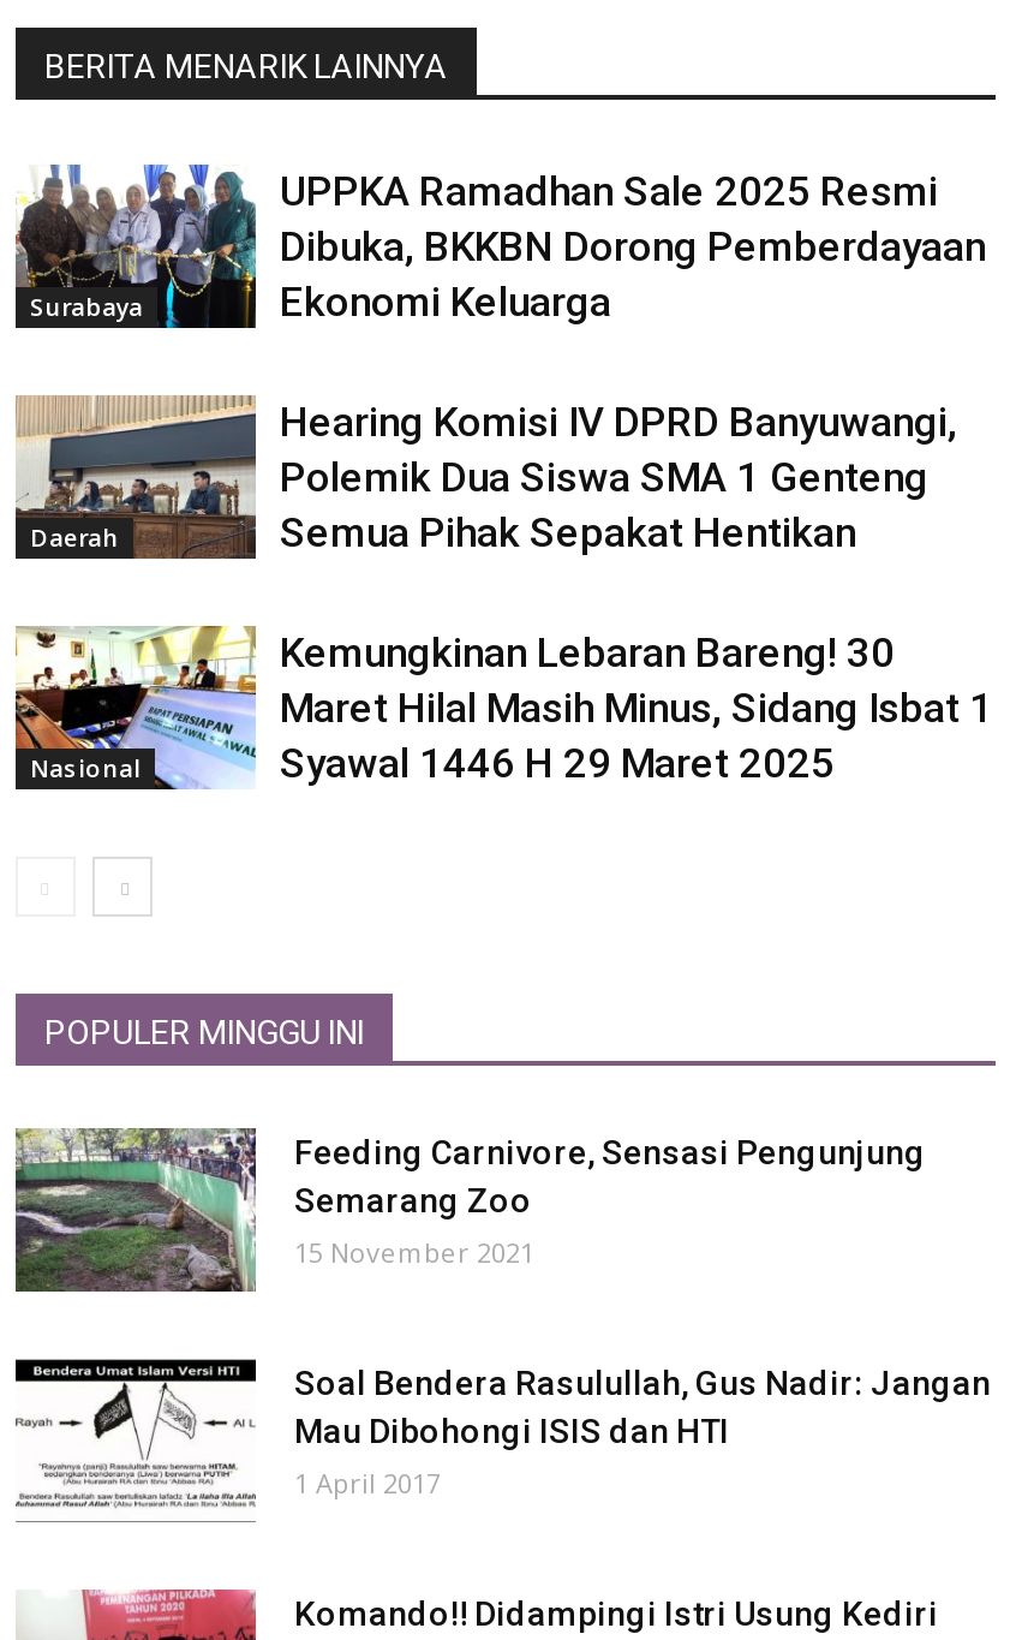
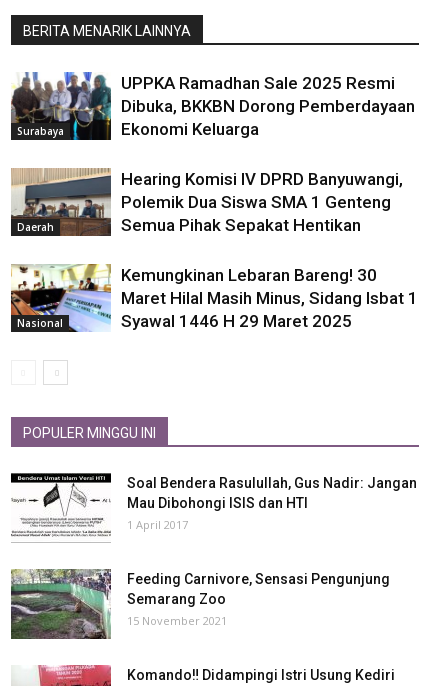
moved [13,1126,926,1294] -> [10,568,390,640]: [image] | Feeding Carnivore, Sensasi Pengunjung | Semarang Zoo | 15 November 2021
moved [30,1359,991,1510] -> [17,473,417,536]: [image] | Soal Bendera Rasulullah, Gus Nadir: Jangan | Mau Dibohongi ISIS dan HTI | 1 April 2017

